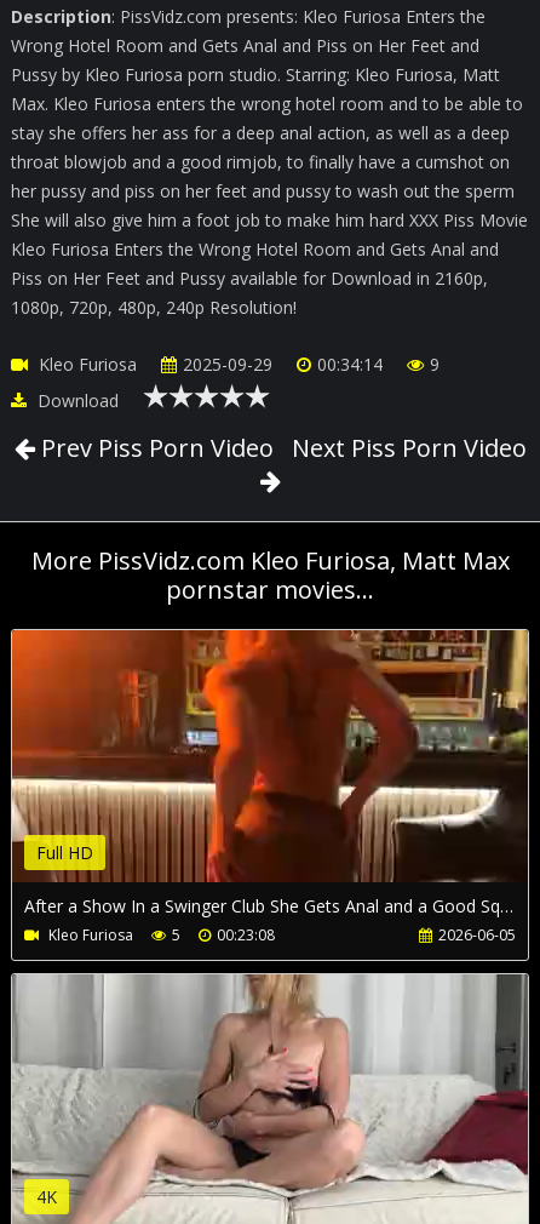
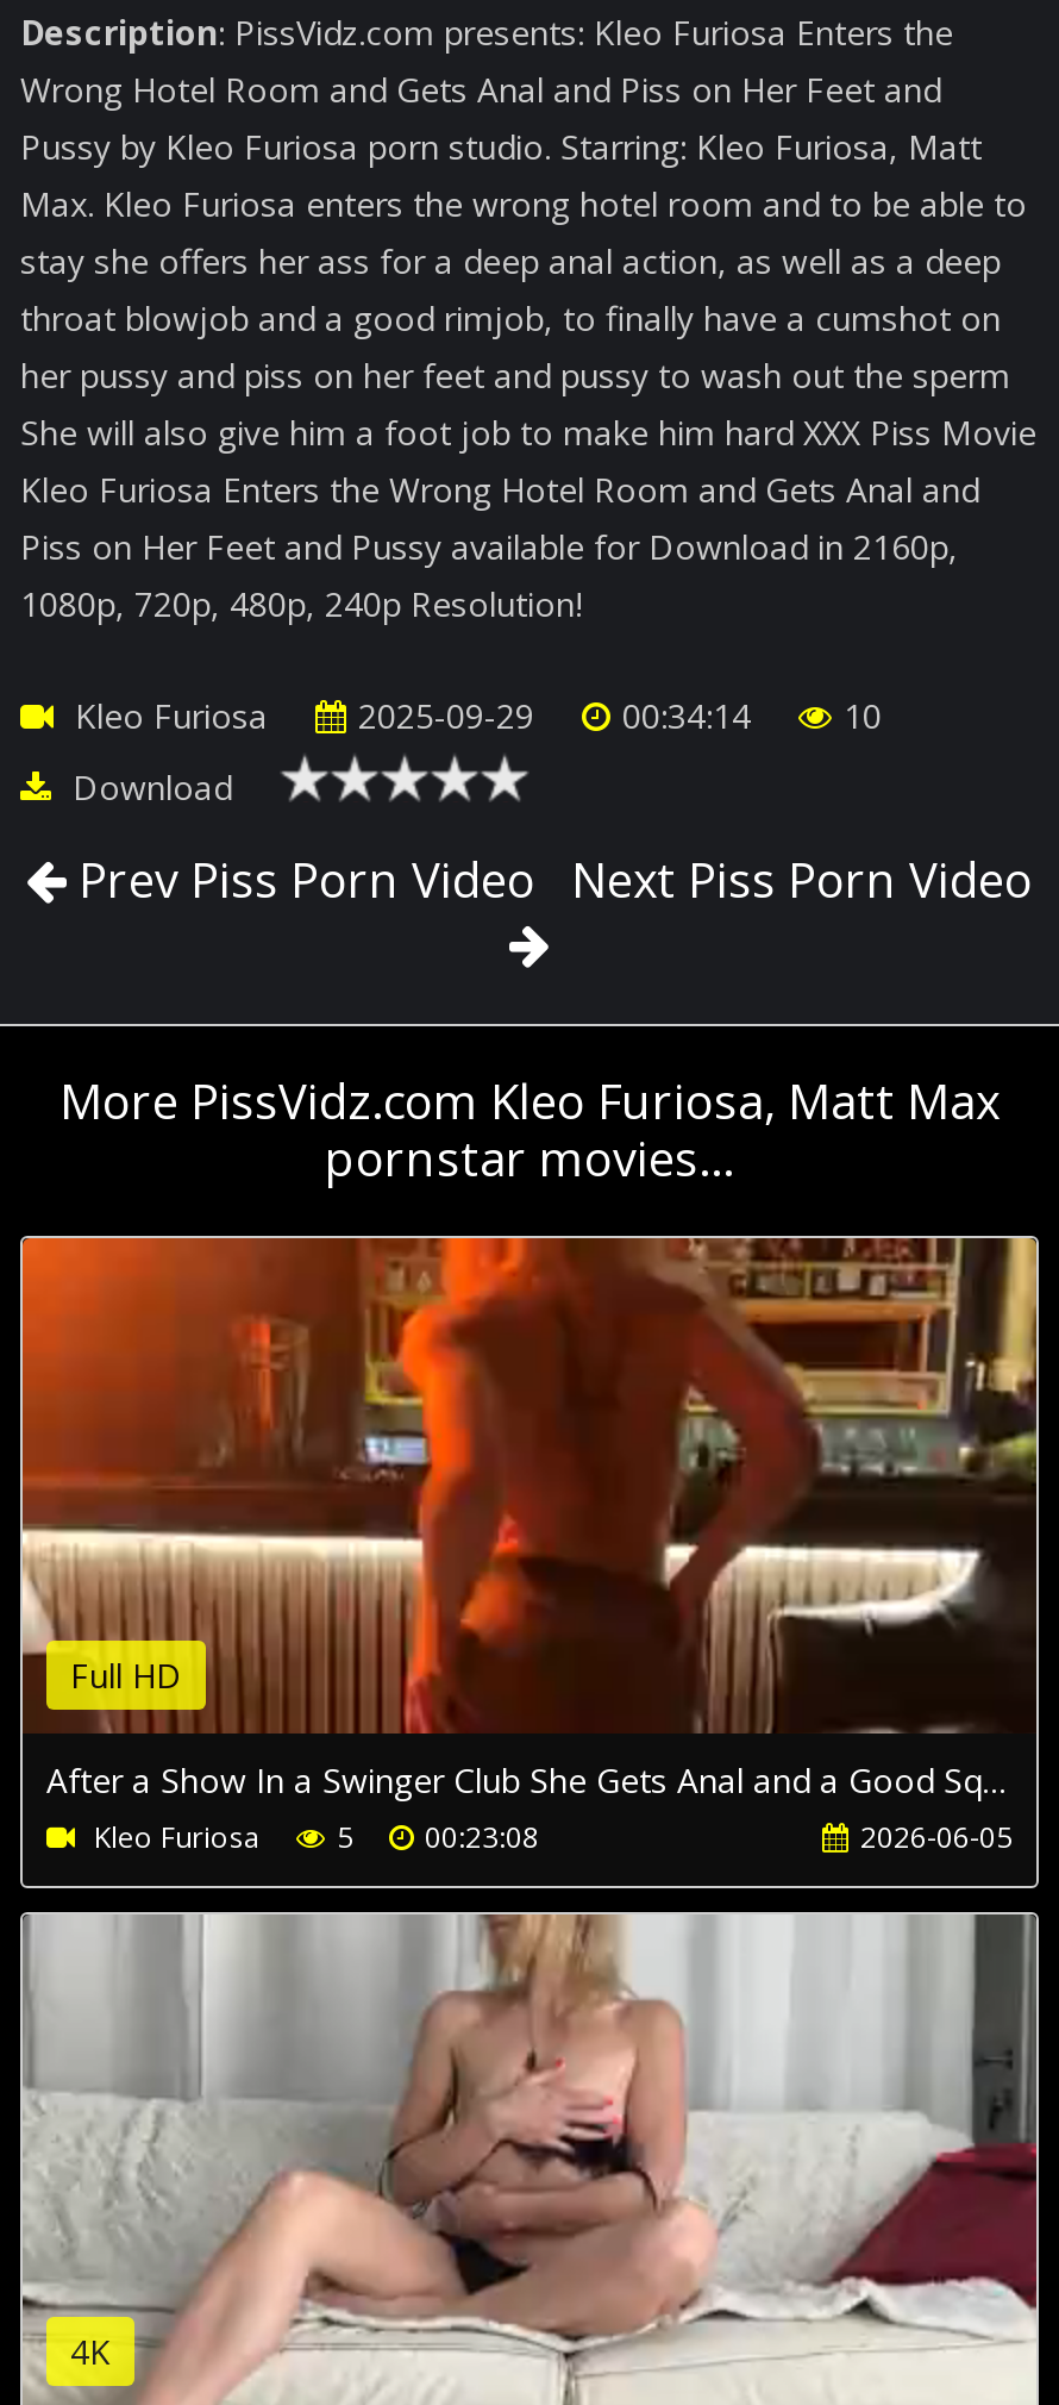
[430,352,440,375] 9 -> [844,692,882,738] 10

